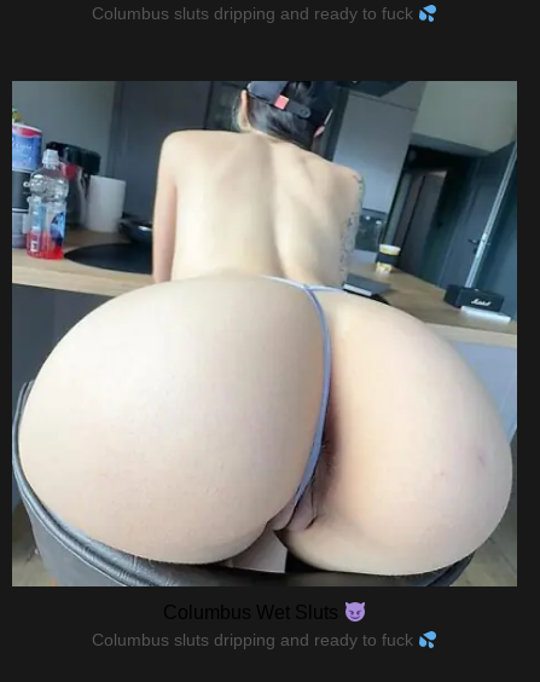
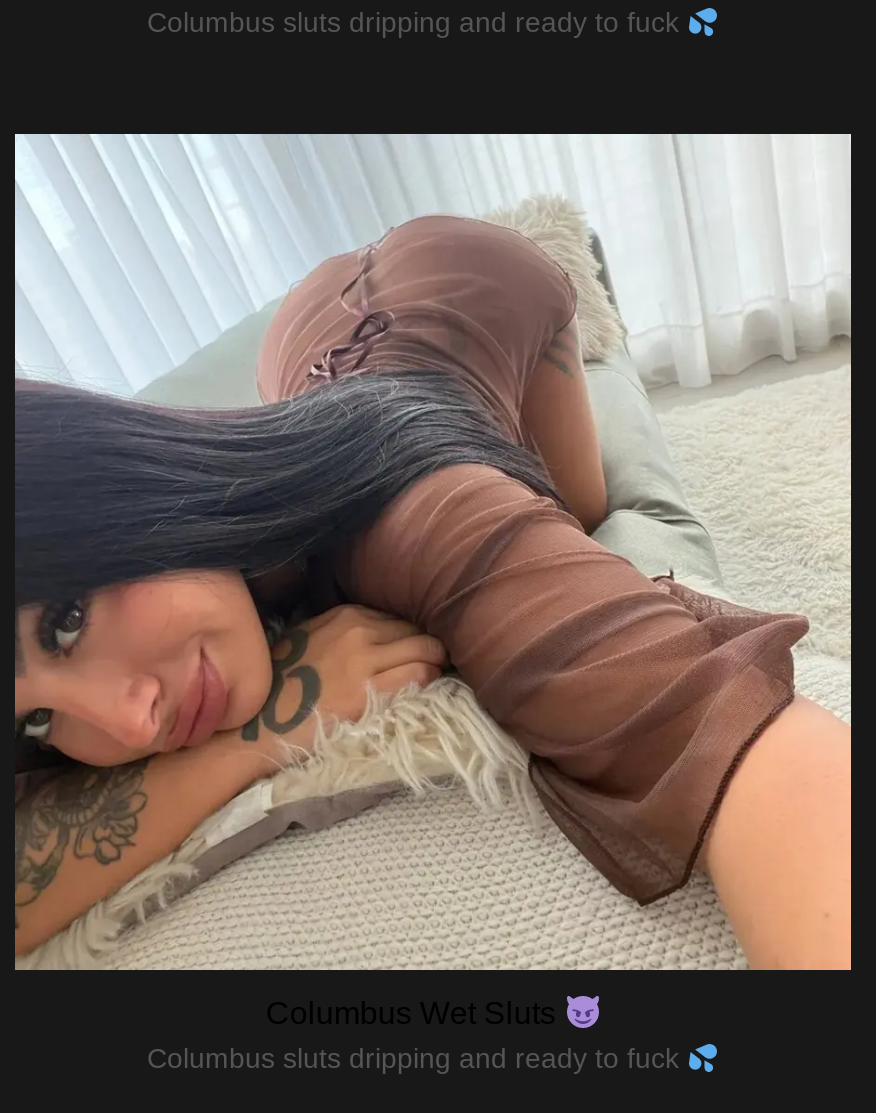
[11,81,518,586] [image] -> [13,132,853,972] [image]

